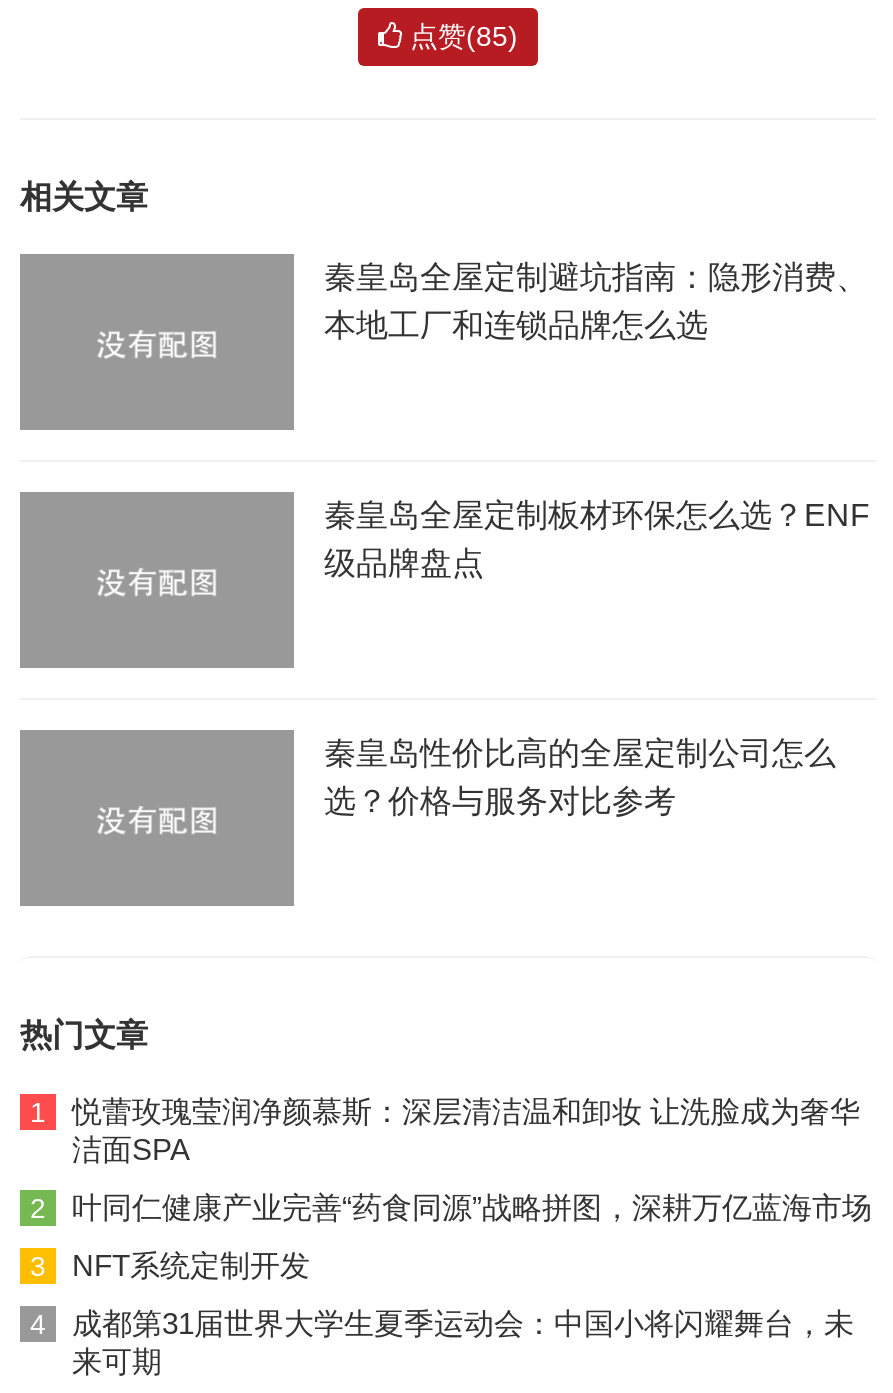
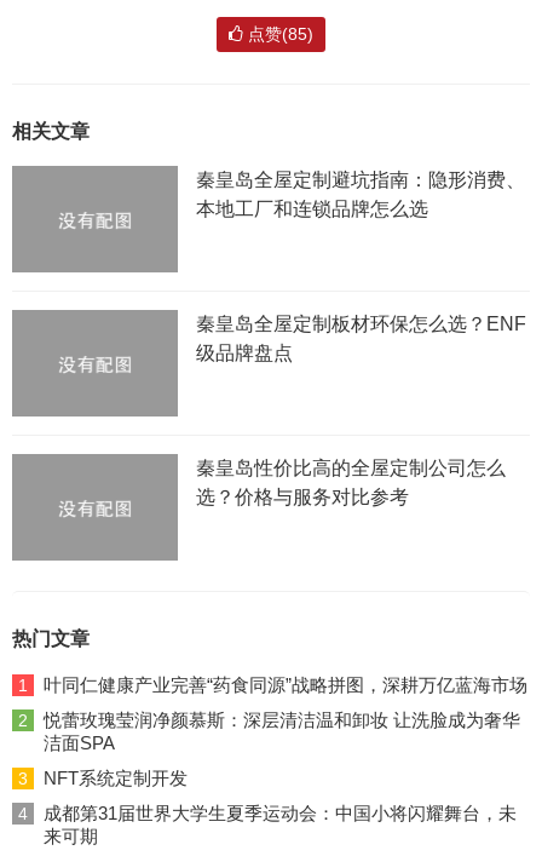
moved [72,1094,860,1128] -> [44,710,520,730]: 悦蕾玫瑰莹润净颜慕斯：深层清洁温和卸妆 让洗脸成为奢华
moved [72,1132,190,1166] -> [44,733,115,753]: 洁面SPA
moved [30,1190,872,1224] -> [18,675,527,730]: 叶同仁健康产业完善“药食同源”战略拼图，深耕万亿蓝海市场 | 2

